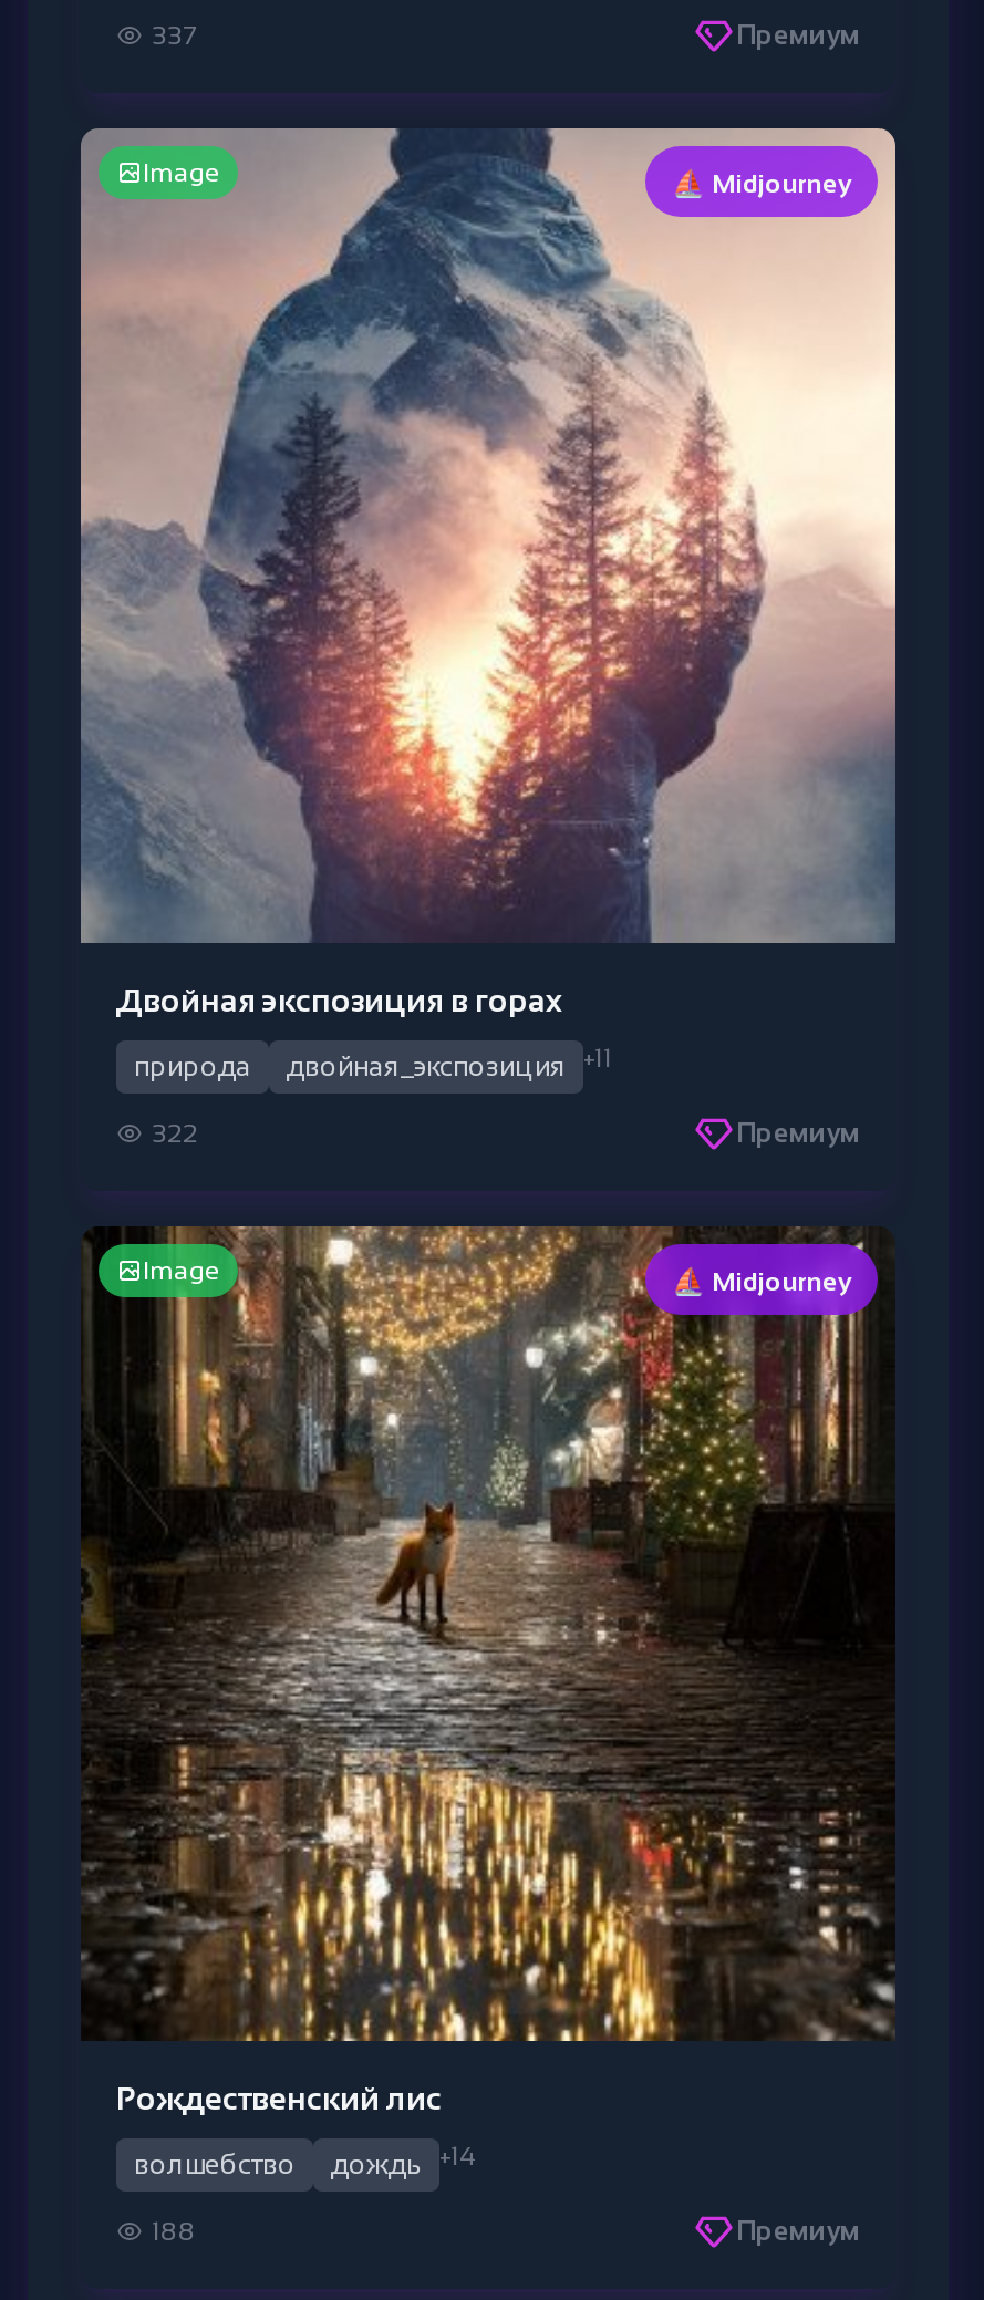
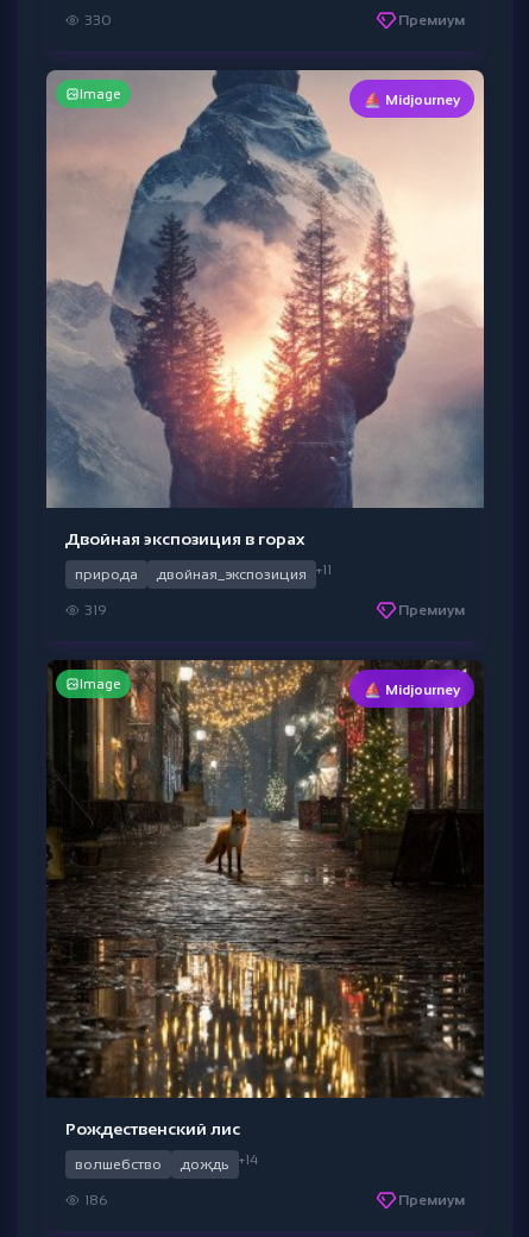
[152,19,196,50] 337 -> [84,11,112,28] 330
[152,1117,198,1148] 322 -> [84,601,106,618] 319
[152,2215,196,2246] 188 -> [84,1191,107,1208] 186

